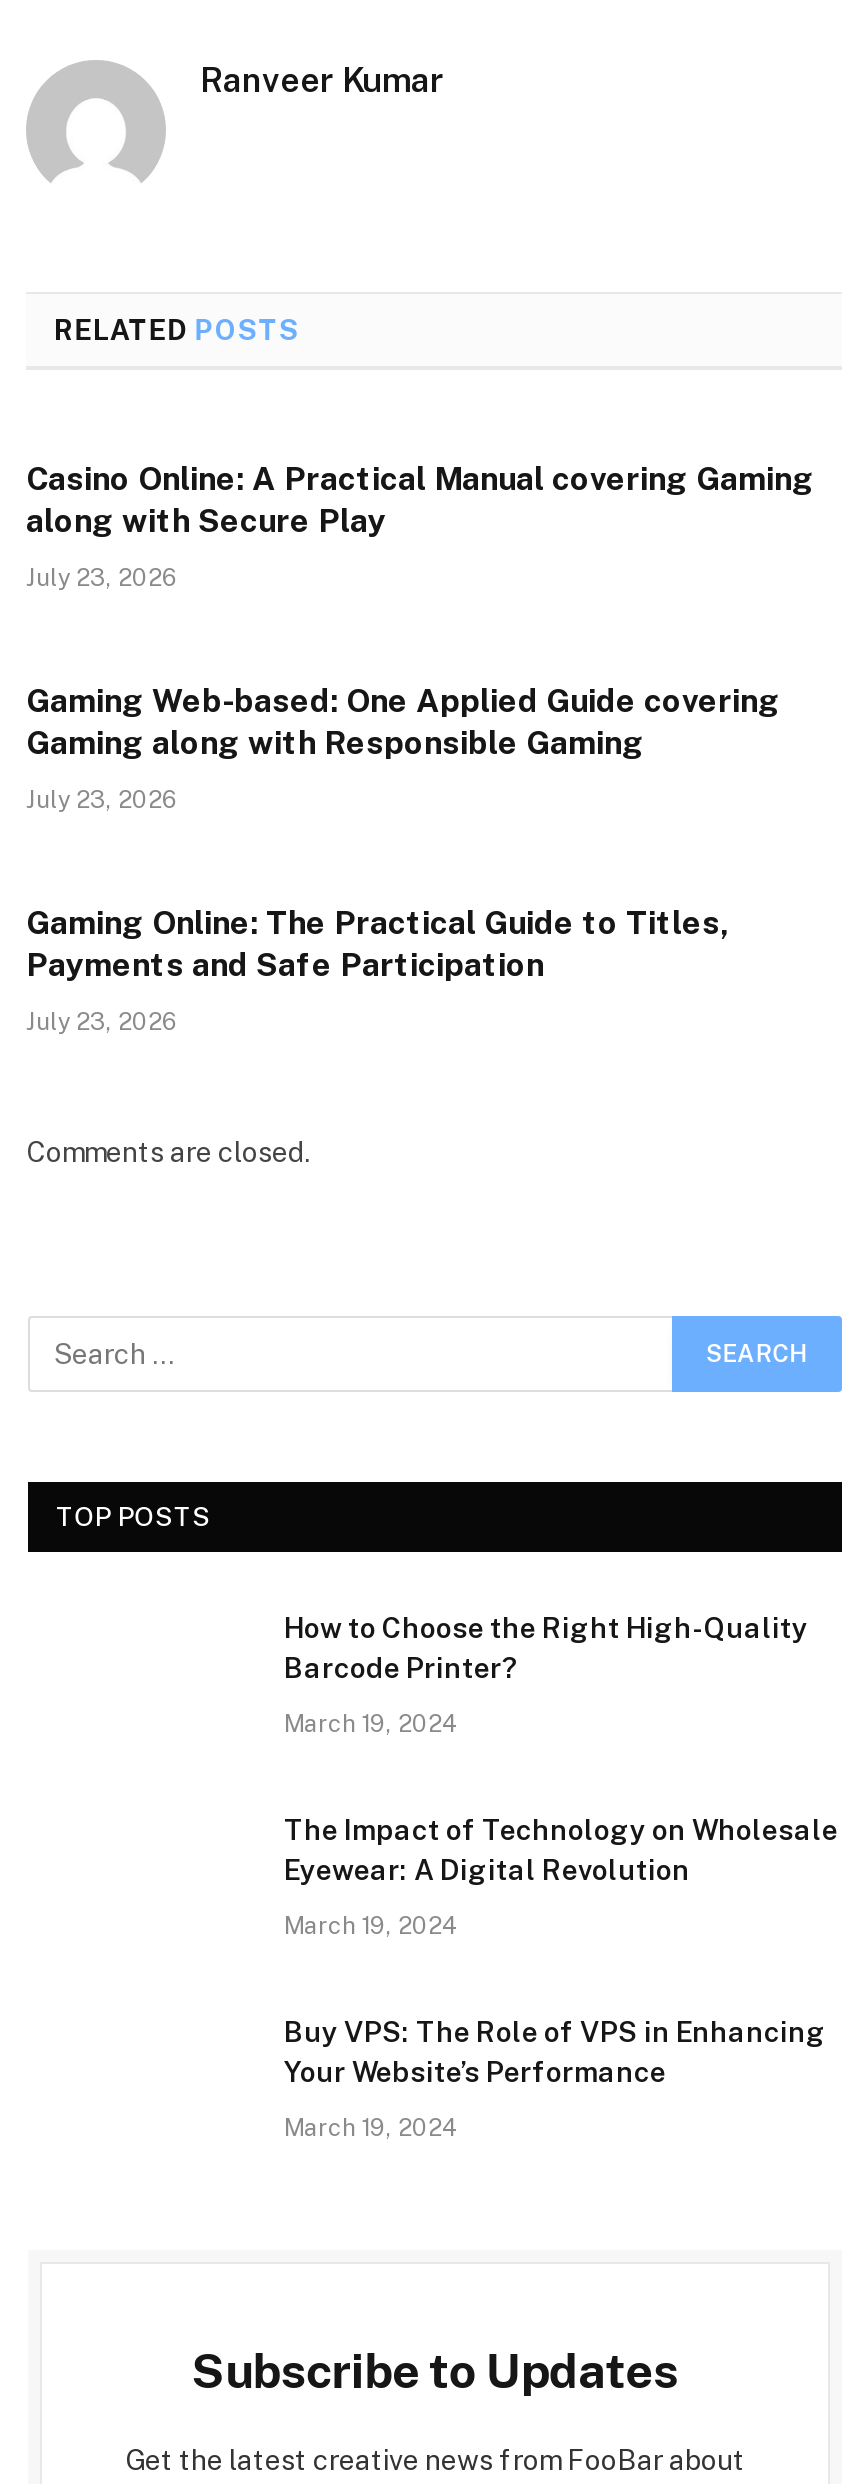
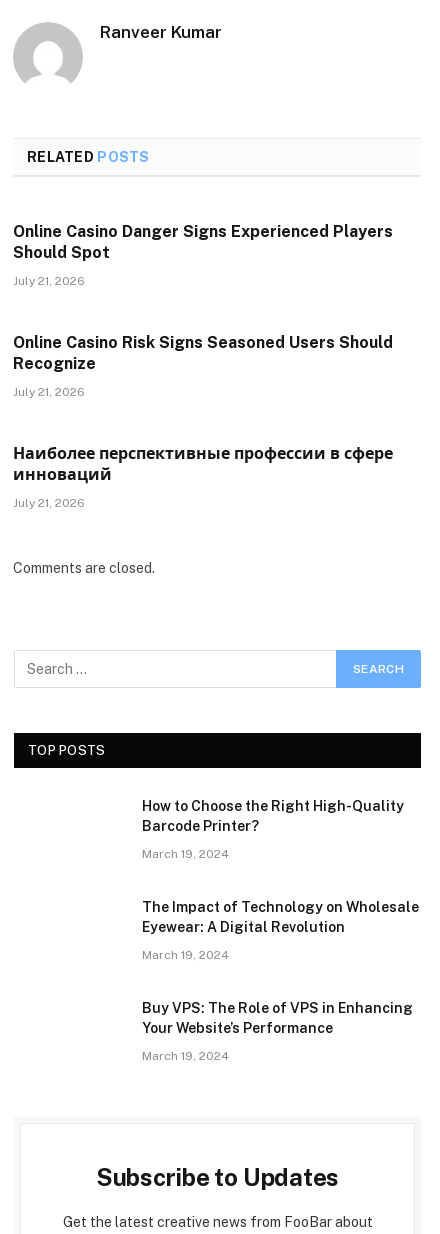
[26,459,814,539] Casino Online: A Practical Manual covering Gaming | along with Secure Play -> [13,222,393,262] Online Casino Danger Signs Experienced Players | Should Spot
[26,563,178,591] July 23, 2026 -> [13,274,85,288] July 21, 2026
[26,681,780,761] Gaming Web-based: One Applied Guide covering | Gaming along with Responsible Gaming -> [13,333,393,373] Online Casino Risk Signs Seasoned Users Should | Recognize
[26,785,178,813] July 23, 2026 -> [13,385,85,399] July 21, 2026
[26,903,730,983] Gaming Online: The Practical Guide to Titles, | Payments and Safe Participation -> [13,444,393,484] Наиболее перспективные профессии в сфере | инноваций
[26,1007,178,1035] July 23, 2026 -> [13,496,85,510] July 21, 2026

